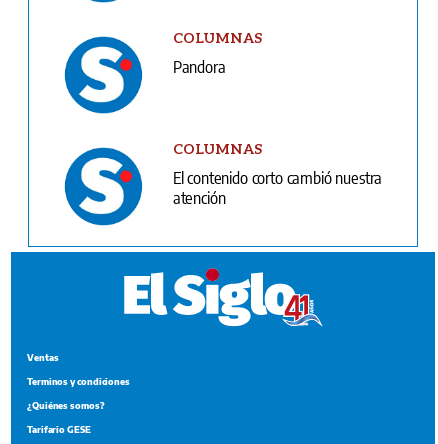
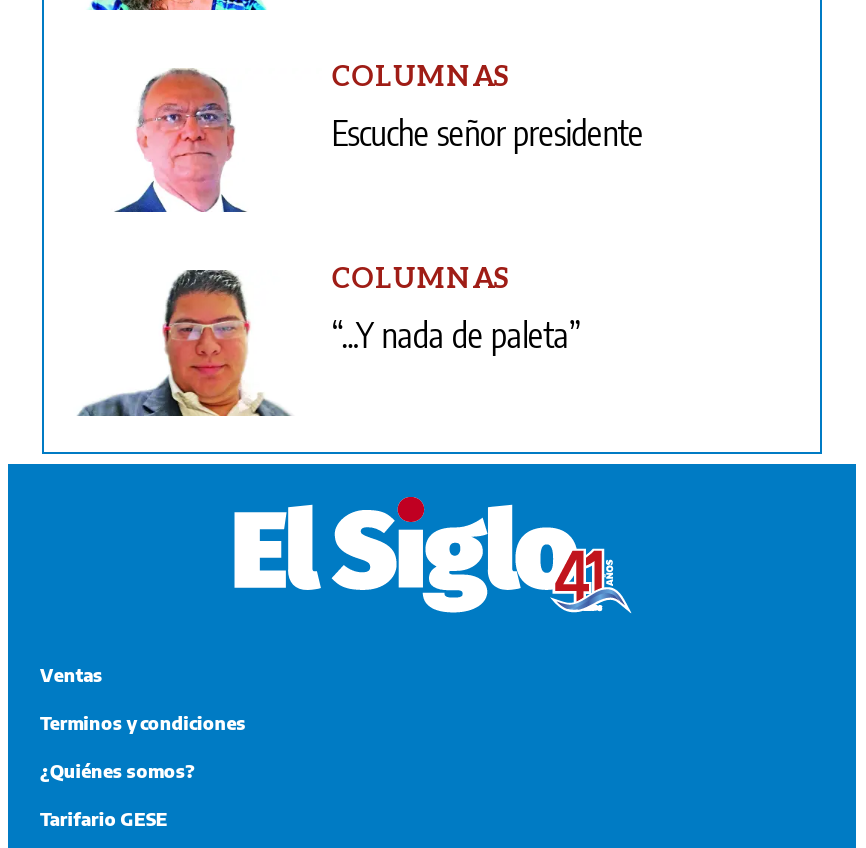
[64,35,226,114] [image] | Pandora -> [116,68,643,214] [image] | Escuche señor presidente
[64,145,382,227] [image] | El contenido corto cambió nuestra | atención -> [78,268,580,418] [image] | “...Y nada de paleta”

